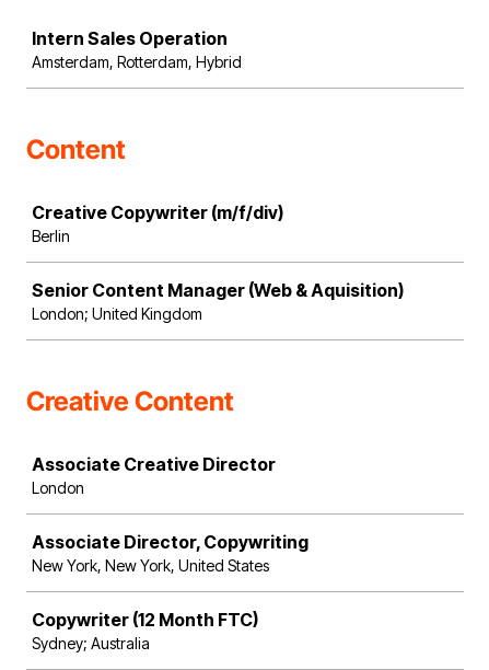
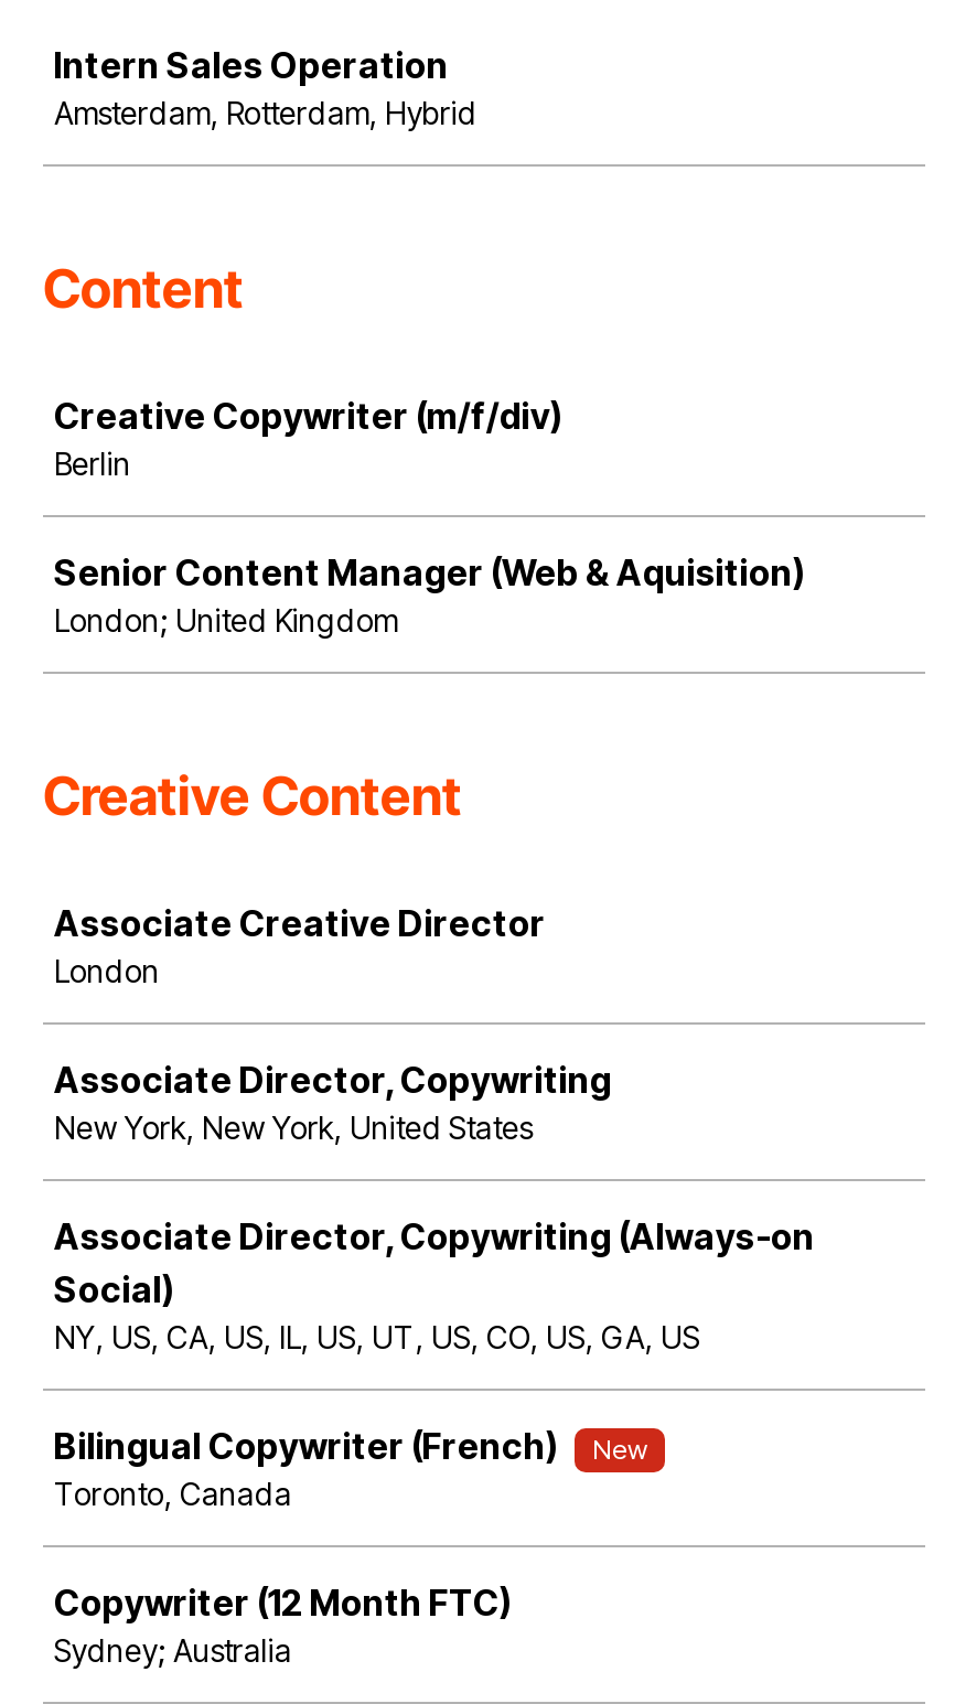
none -> [54,1214,815,1512] Associate Director, Copywriting (Always-on | Social) | NY, US, CA, US, IL, US, UT, US, CO, US, GA, US | Bilingual Copywriter (French) | New | Toronto, Canada

